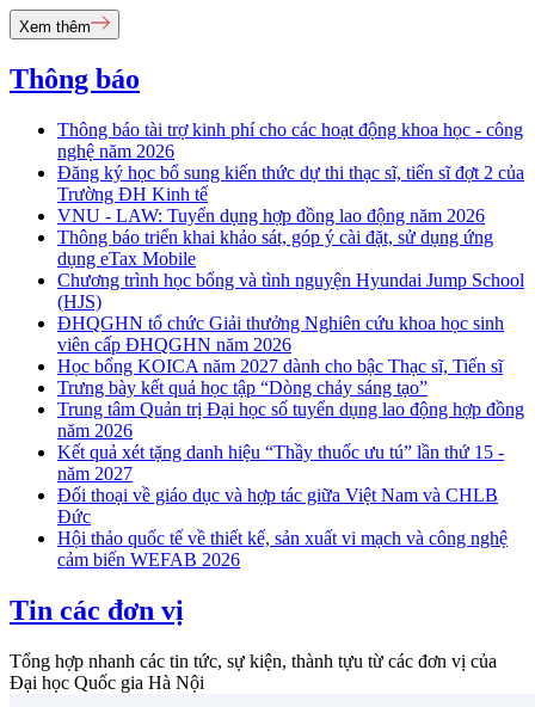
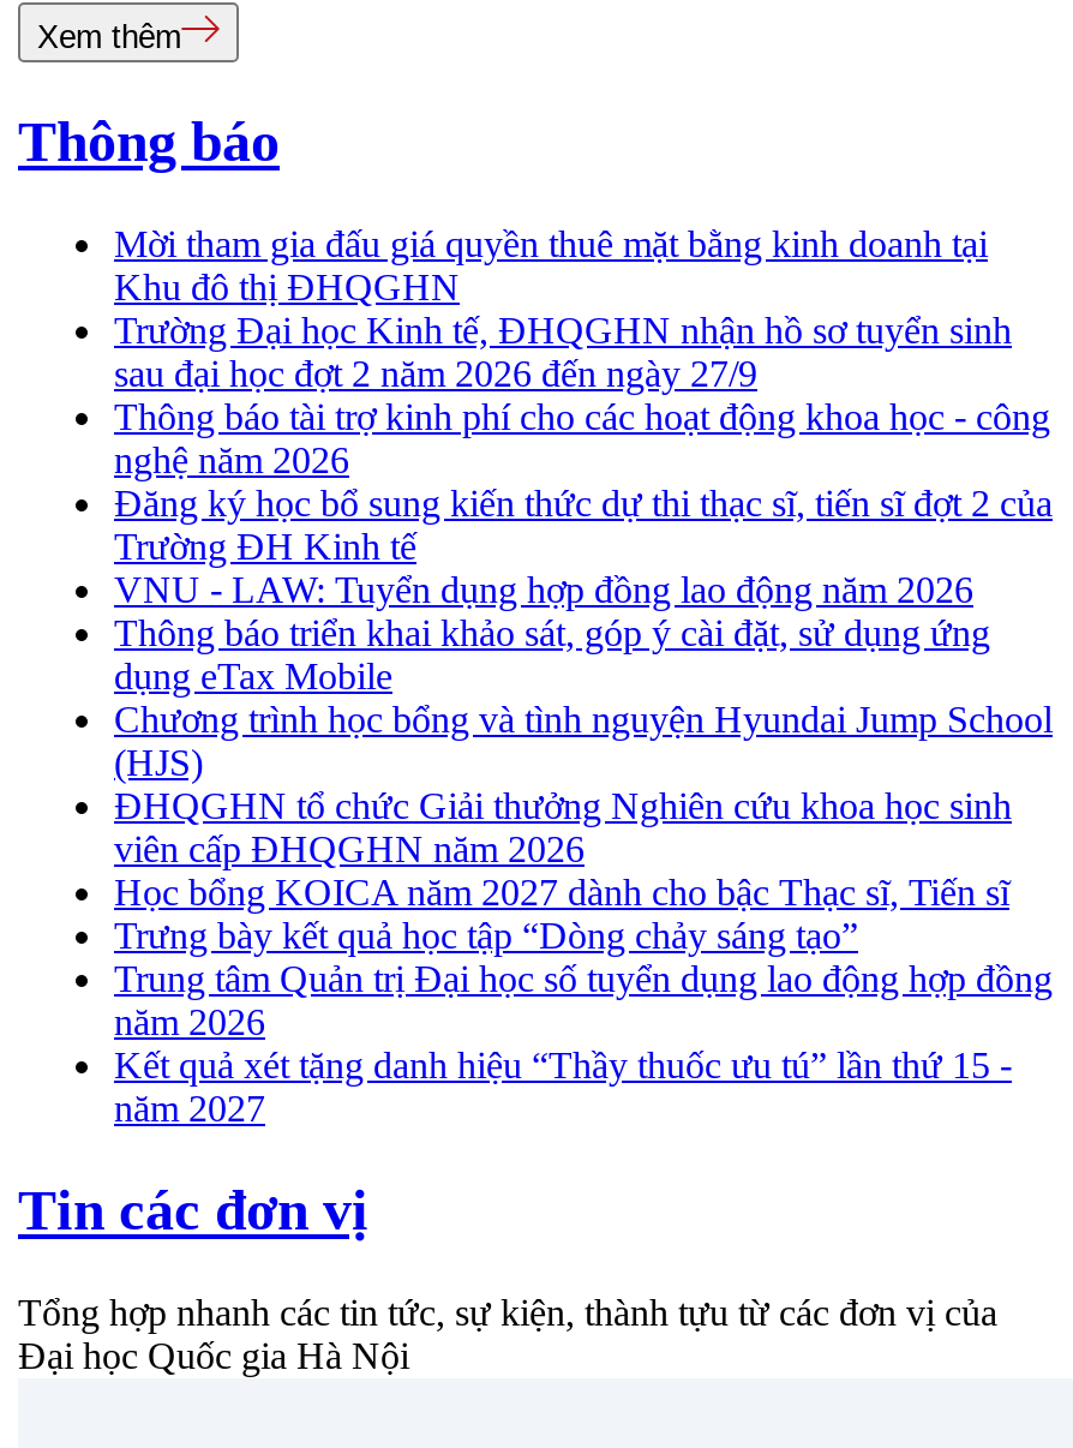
none -> [114,224,1012,394] Mời tham gia đấu giá quyền thuê mặt bằng kinh doanh tại | Khu đô thị ĐHQGHN | Trường Đại học Kinh tế, ĐHQGHN nhận hồ sơ tuyển sinh | sau đại học đợt 2 năm 2026 đến ngày 27/9
moved [57,120,524,484] -> [114,397,1053,1129]: Thông báo tài trợ kinh phí cho các hoạt động khoa học - công | nghệ năm 2026 | Đăng ký học bổ sung kiến thức dự thi thạc sĩ, tiến sĩ đợt 2 của | ... | Kết quả xét tặng danh hiệu “Thầy thuốc ưu tú” lần thứ 15 - | năm 2027
[57,485,508,570] Đối thoại về giáo dục và hợp tác giữa Việt Nam và CHLB | Đức | Hội thảo quốc tế về thiết kế, sản xuất vi mạch và công nghệ | cảm biến WEFAB 2026 -> none

